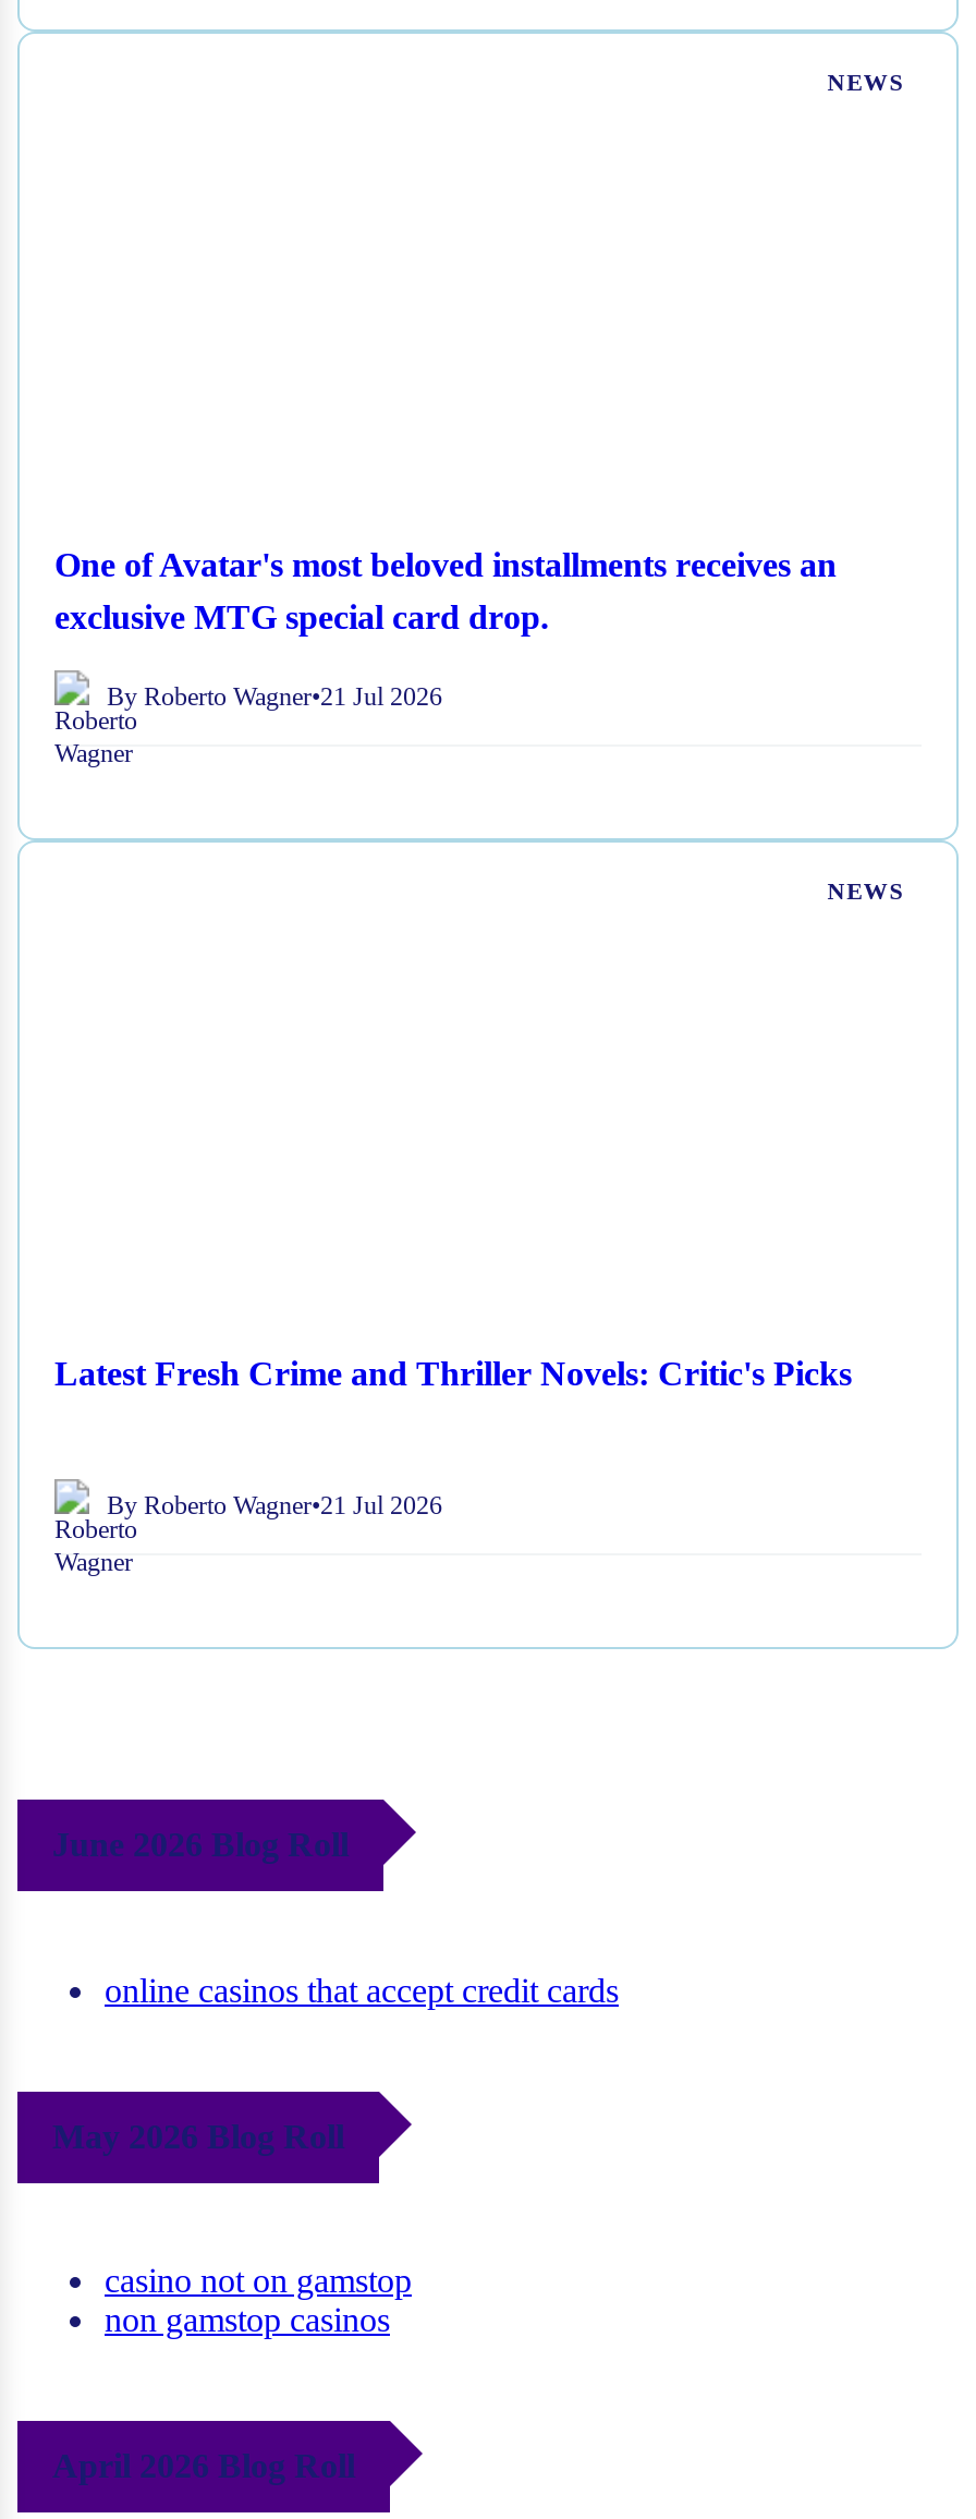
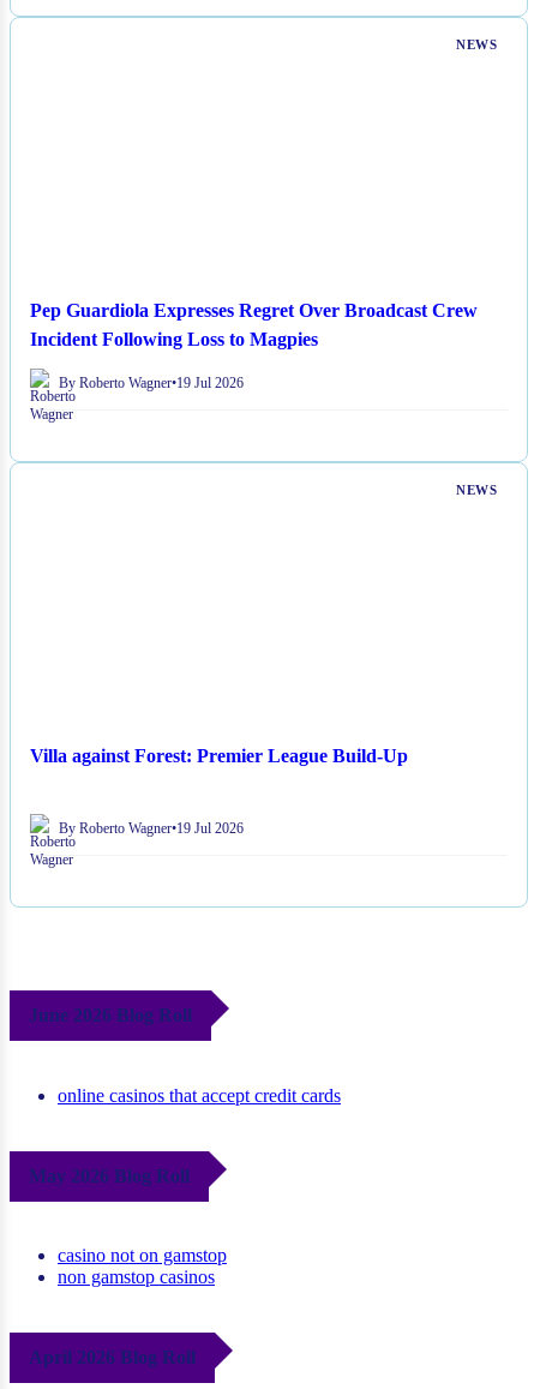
[54,546,837,636] One of Avatar's most beloved installments receives an | exclusive MTG special card drop. -> [30,300,478,349] Pep Guardiola Expresses Regret Over Broadcast Crew | Incident Following Loss to Magpies
[107,680,442,711] By Roberto Wagner•21 Jul 2026 -> [59,374,244,391] By Roberto Wagner•19 Jul 2026
[54,1355,852,1392] Latest Fresh Crime and Thriller Novels: Critic's Picks -> [30,746,408,766] Villa against Forest: Premier League Build-Up
[107,1489,442,1520] By Roberto Wagner•21 Jul 2026 -> [59,819,244,836] By Roberto Wagner•19 Jul 2026

